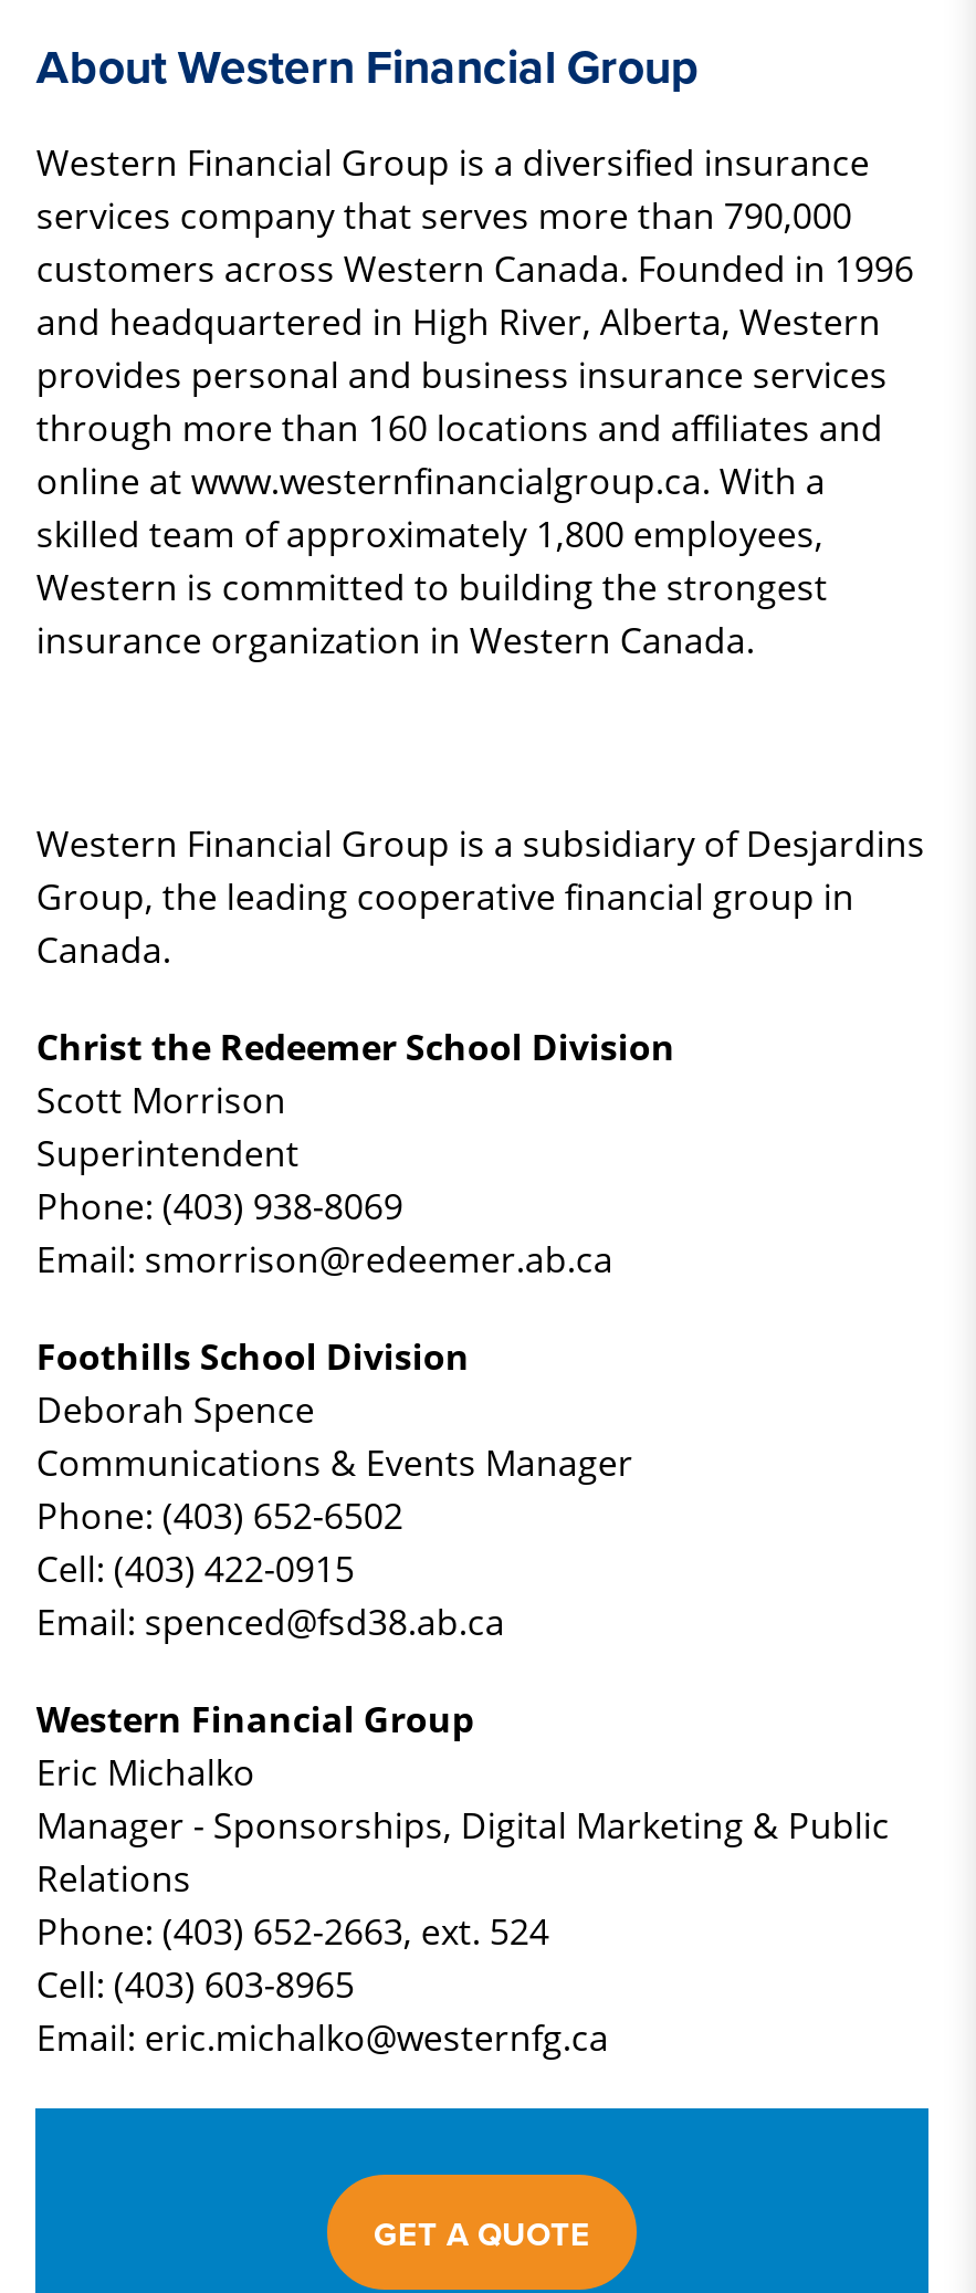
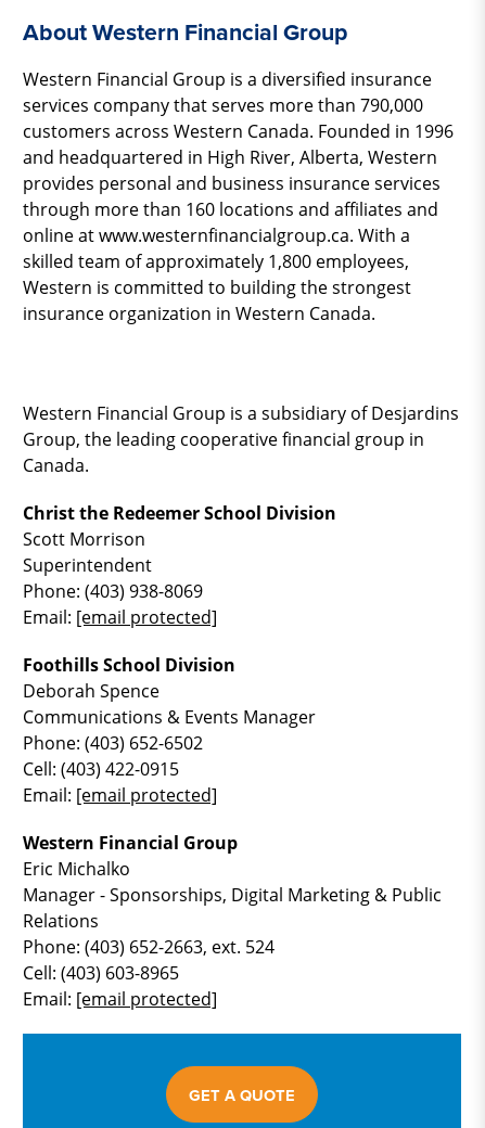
[36,1235,613,1281] Email: smorrison@redeemer.ab.ca -> [23,605,217,628] Email: [email protected]
[36,1598,505,1644] Email: spenced@fsd38.ab.ca -> [23,783,217,806] Email: [email protected]
[36,2013,609,2060] Email: eric.michalko@westernfg.ca -> [23,987,217,1010] Email: [email protected]

